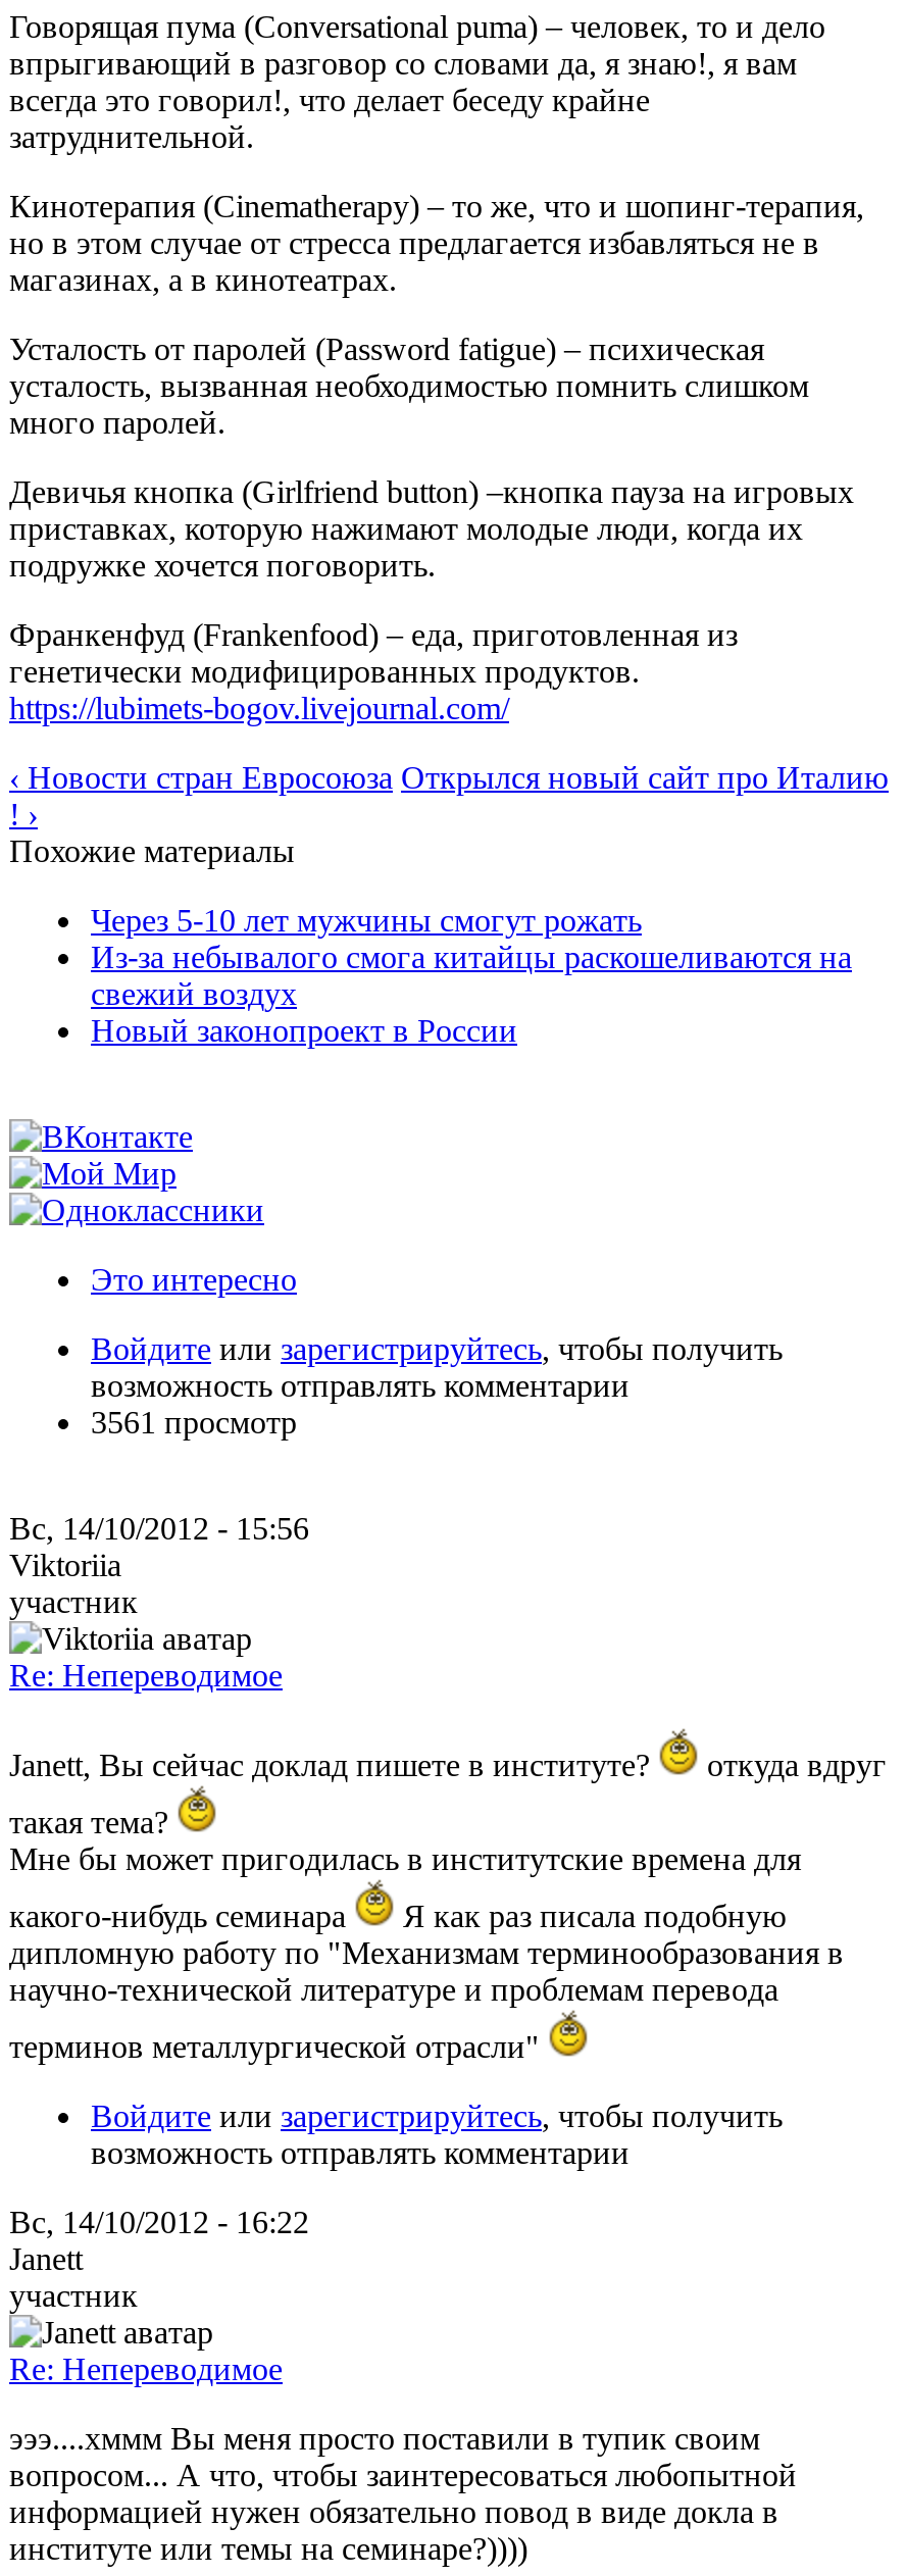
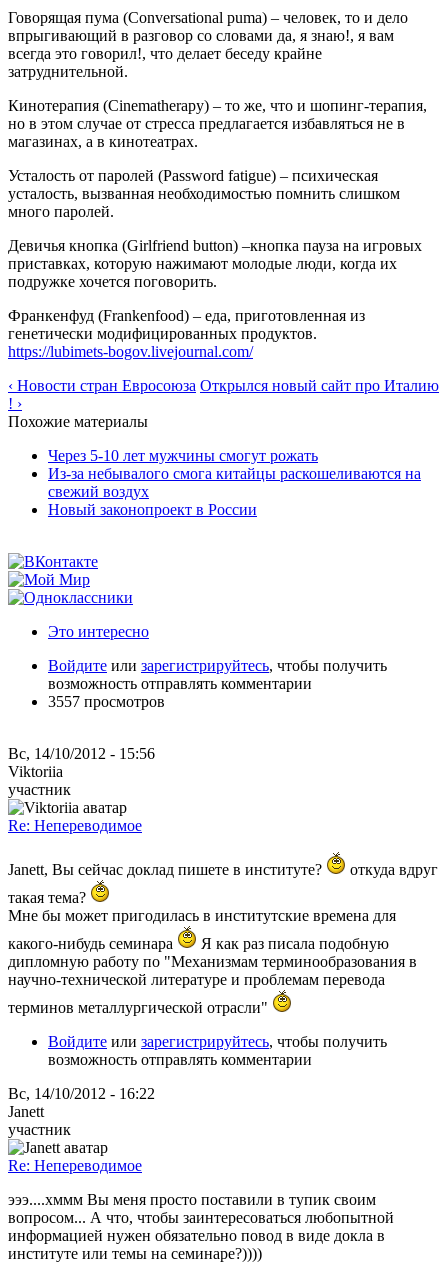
[91,1405,297,1439] 3561 просмотр -> [48,693,165,710] 3557 просмотров

